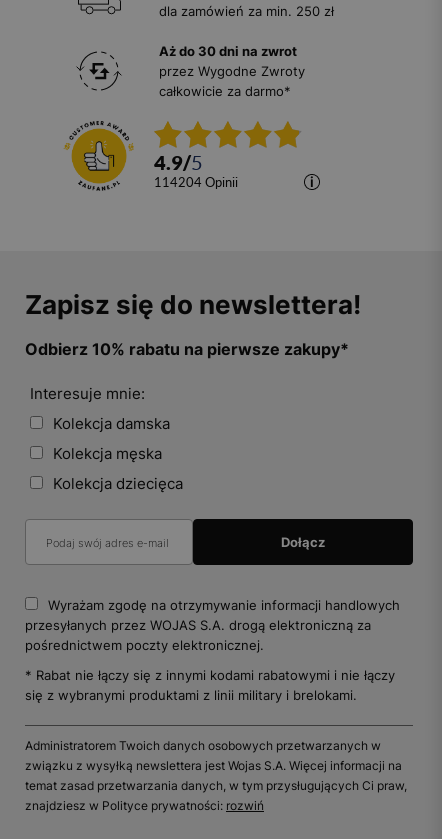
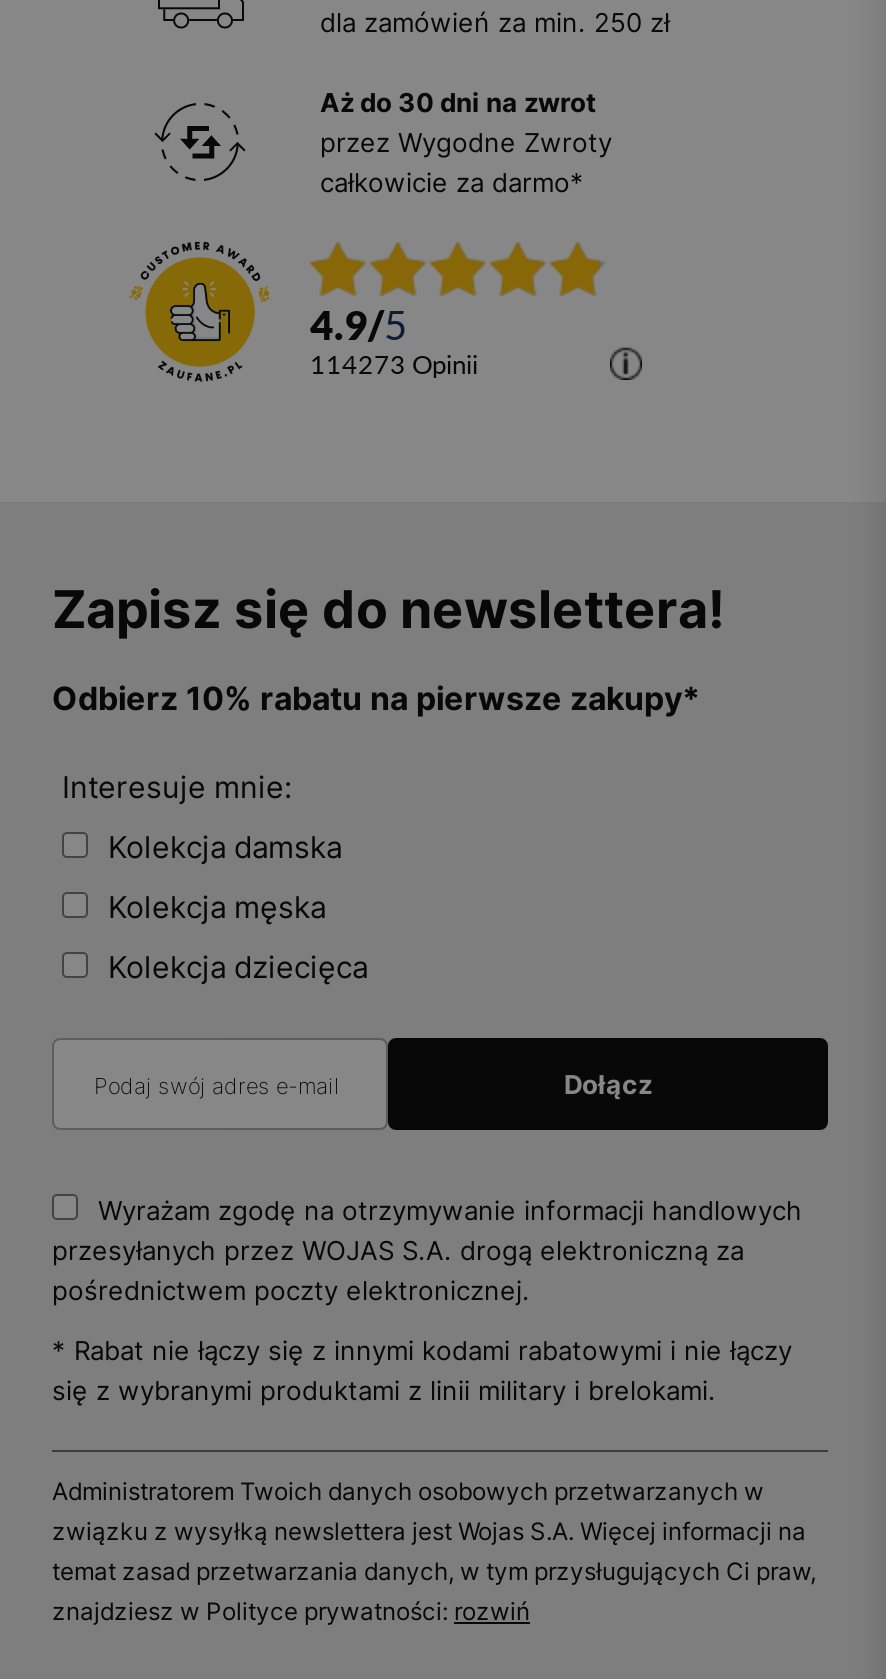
[154,174,238,190] 114204 opinii -> [310,347,478,379] 114273 opinii

